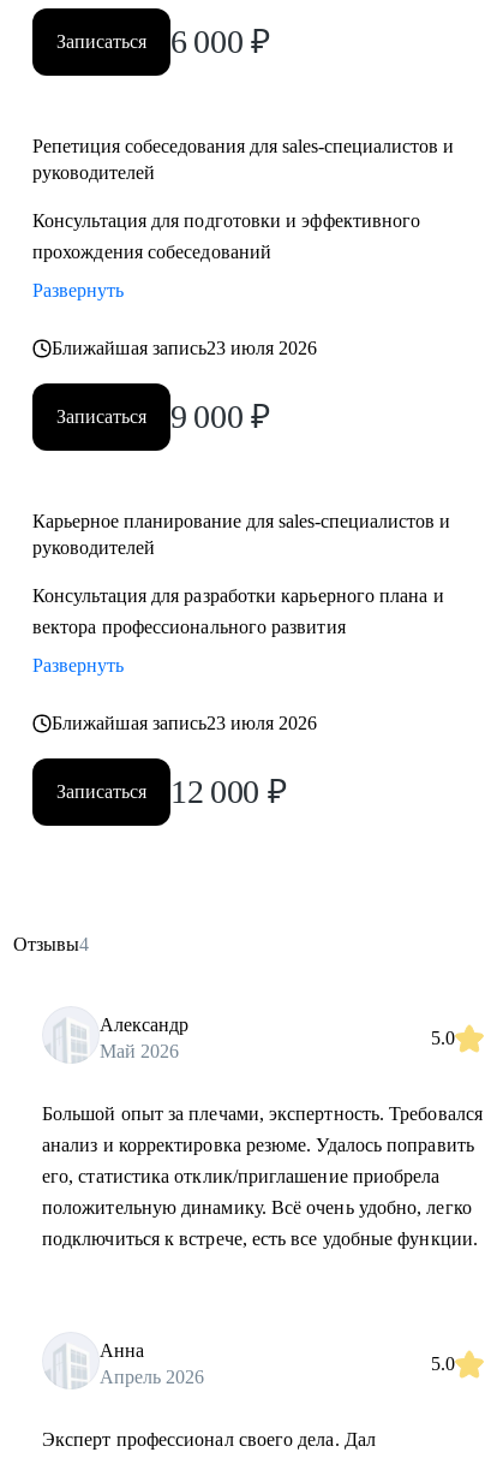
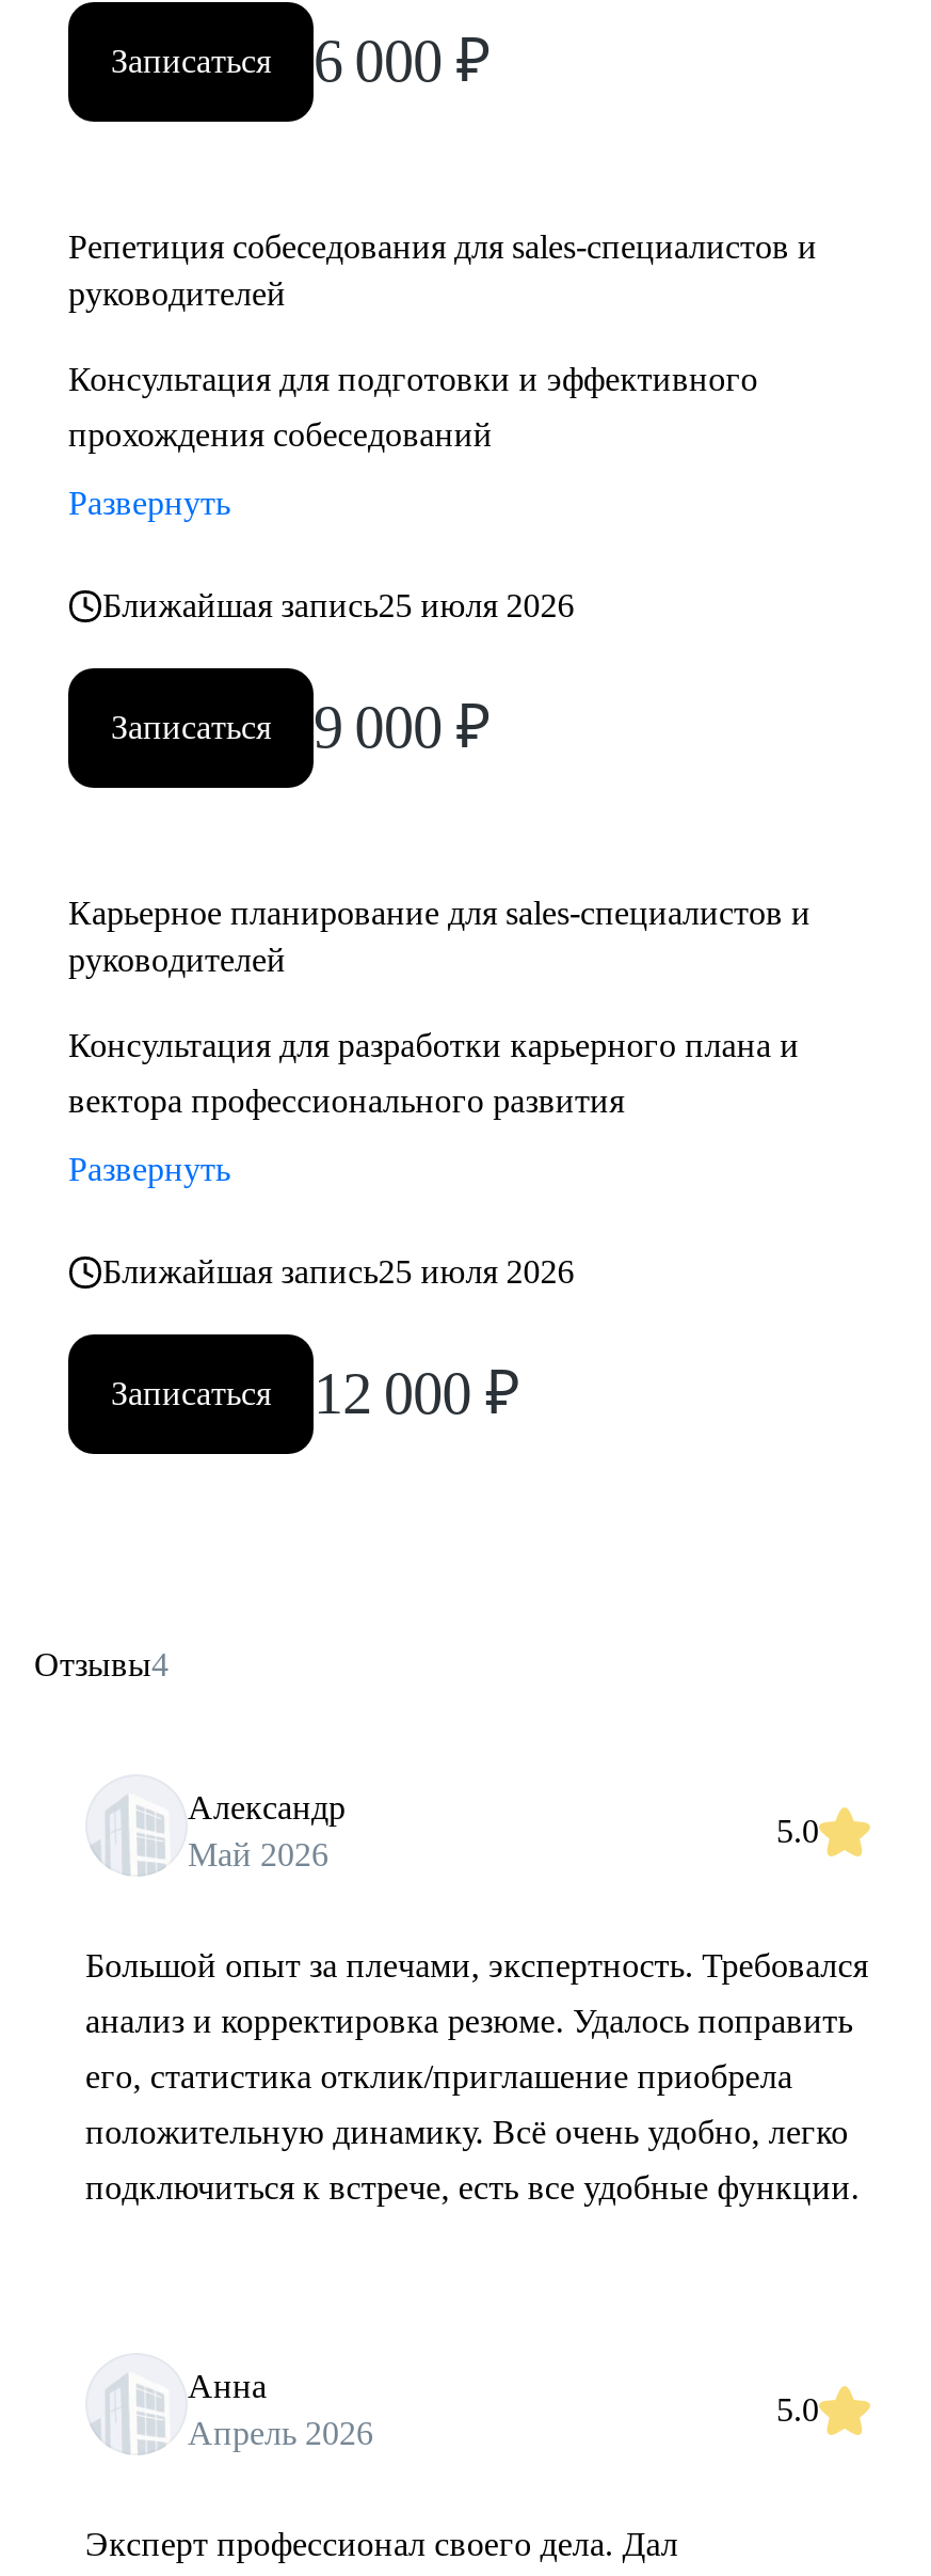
[52,338,317,358] Ближайшая запись23 июля 2026 -> [102,587,574,623] Ближайшая запись25 июля 2026
[52,713,317,733] Ближайшая запись23 июля 2026 -> [102,1253,574,1290] Ближайшая запись25 июля 2026

